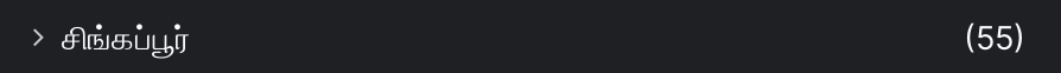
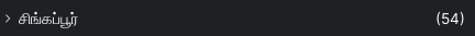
[964,20,1025,57] (55) -> [435,10,465,28] (54)

